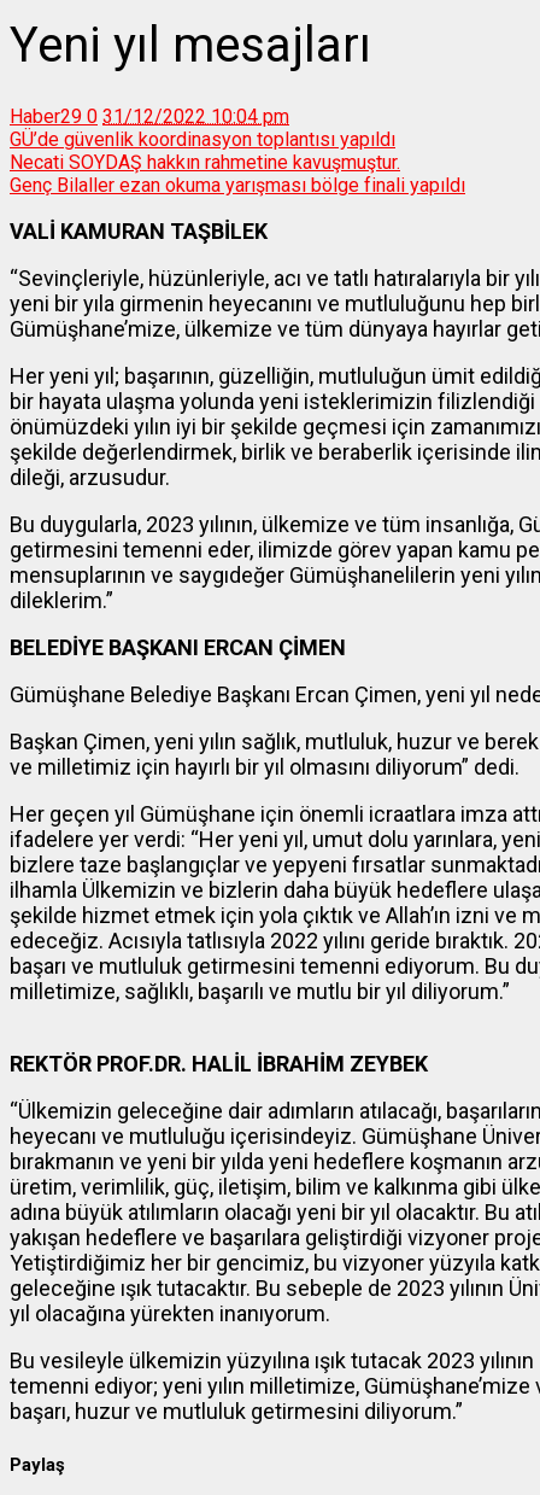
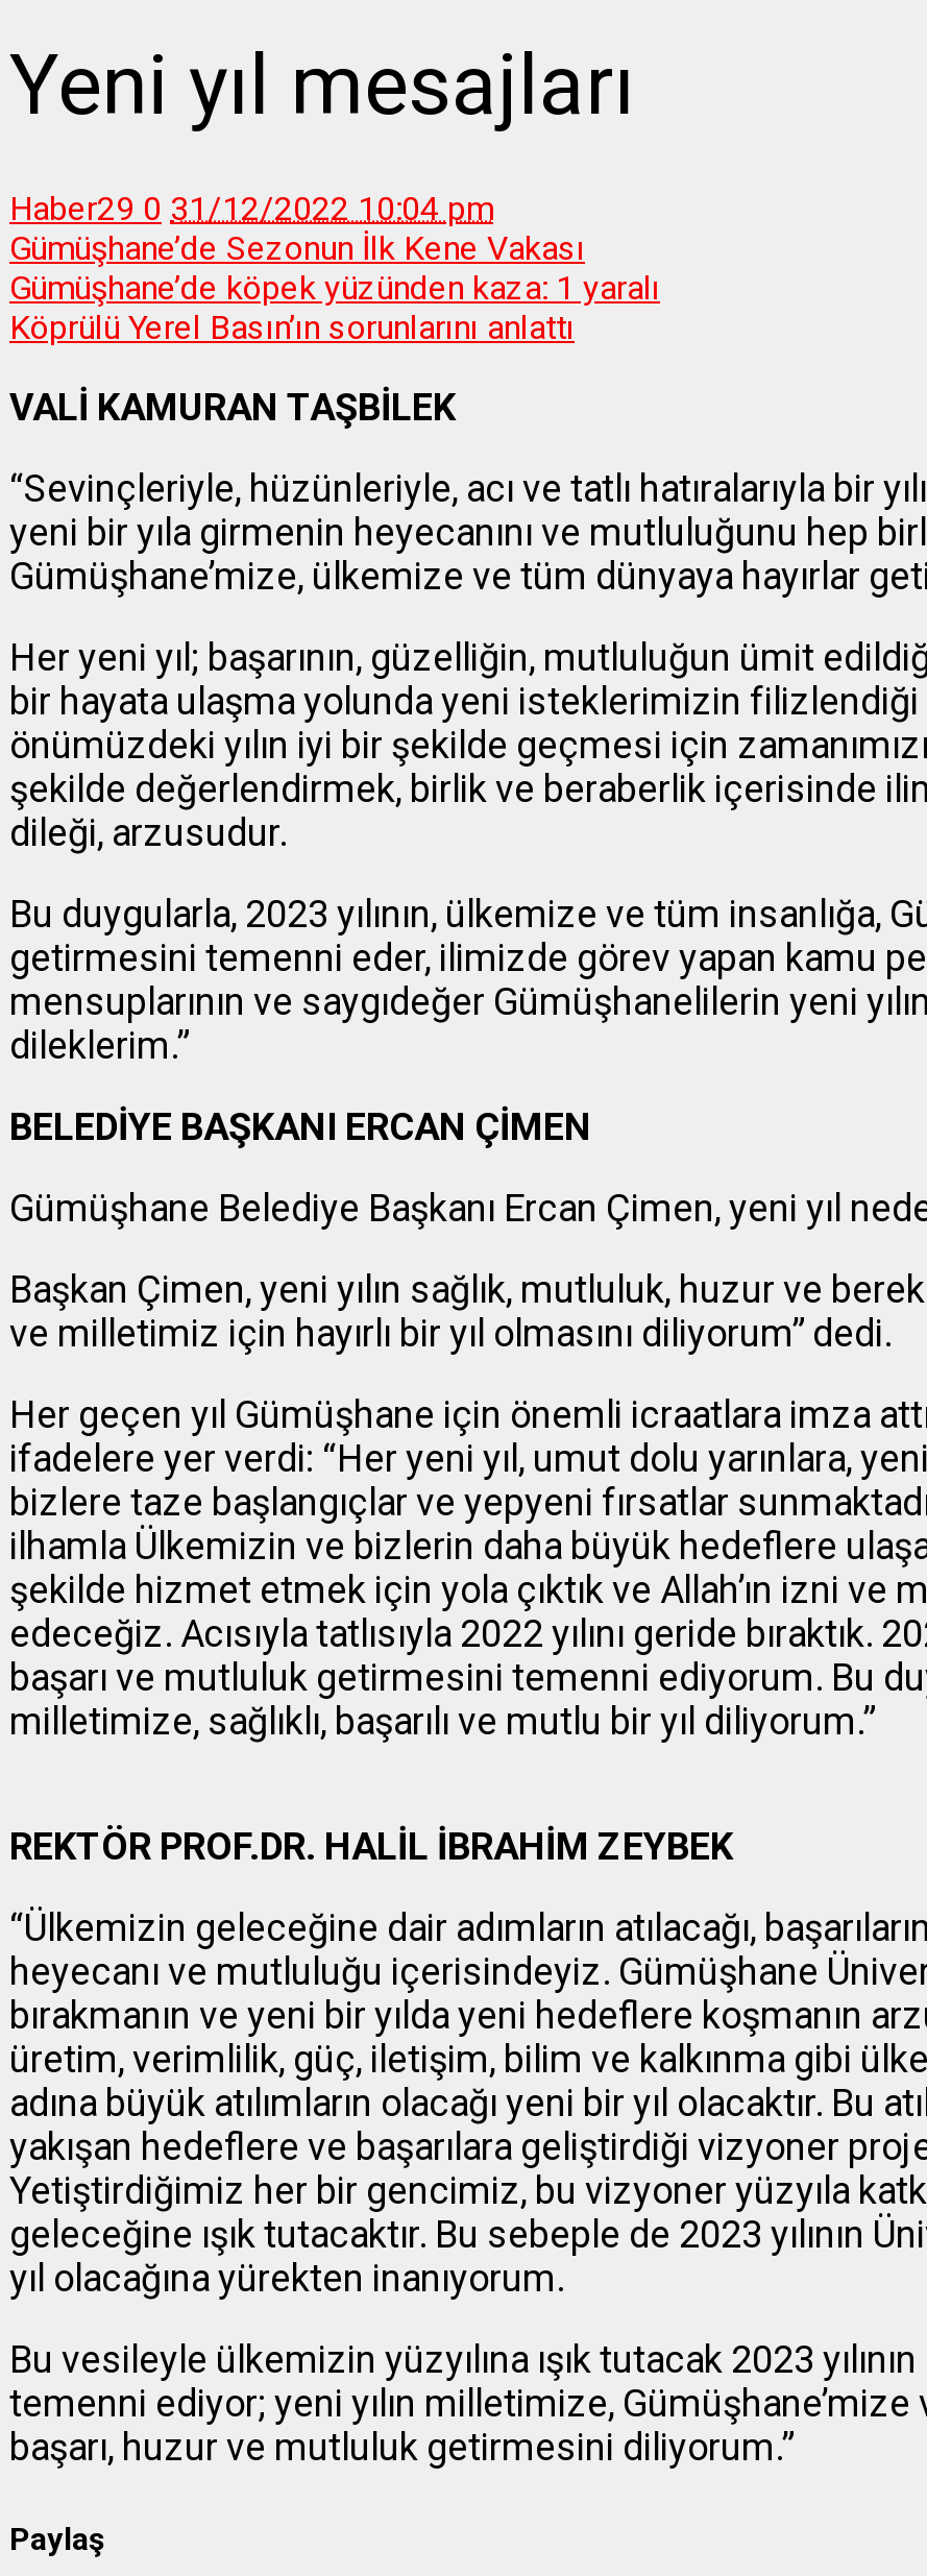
[10,128,465,197] GÜ’de güvenlik koordinasyon toplantısı yapıldı | Necati SOYDAŞ hakkın rahmetine kavuşmuştur. | Genç Bilaller ezan okuma yarışması bölge finali yapıldı -> [9,229,660,348] Gümüşhane’de Sezonun İlk Kene Vakası | Gümüşhane’de köpek yüzünden kaza: 1 yaralı | Köprülü Yerel Basın’ın sorunlarını anlattı

